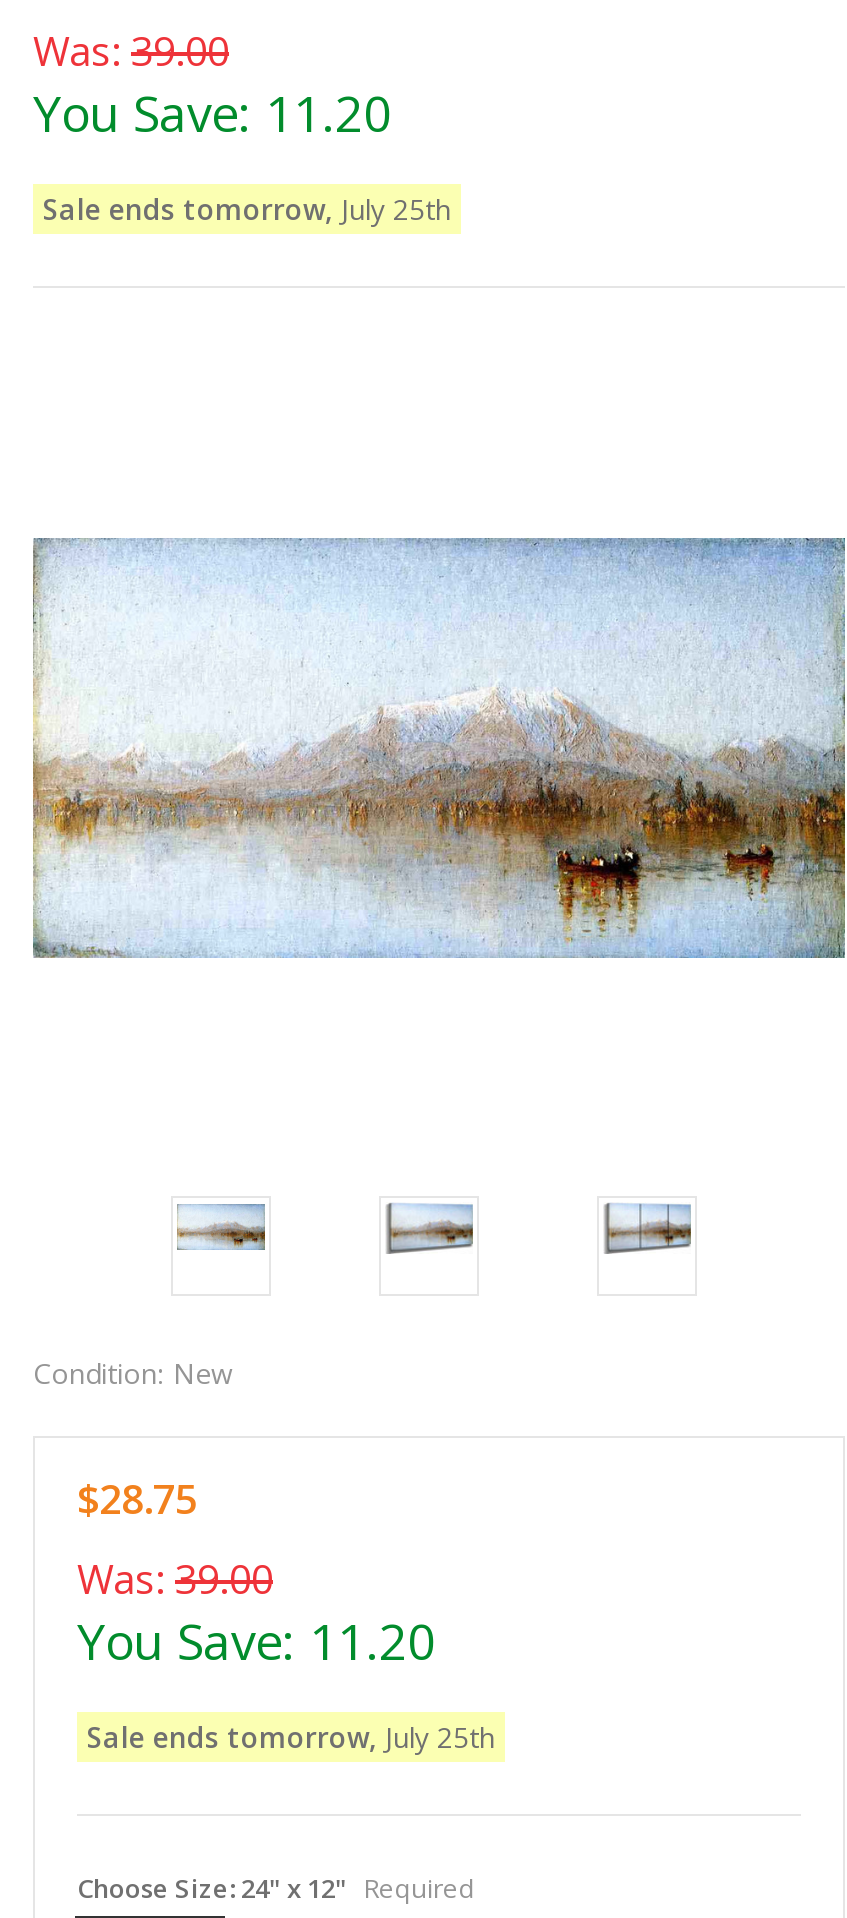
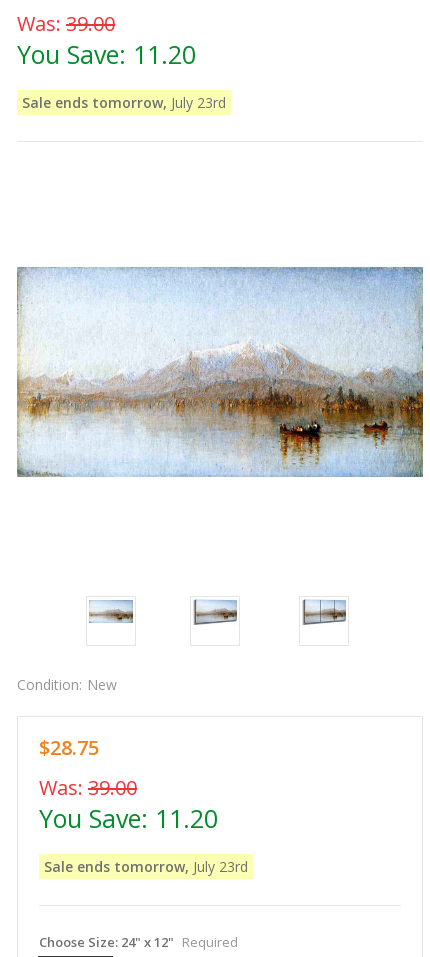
[43,190,451,228] Sale ends tomorrow, July 25th -> [22,93,226,112] Sale ends tomorrow, July 23rd
[87,1718,495,1756] Sale ends tomorrow, July 25th -> [44,857,248,876] Sale ends tomorrow, July 23rd

